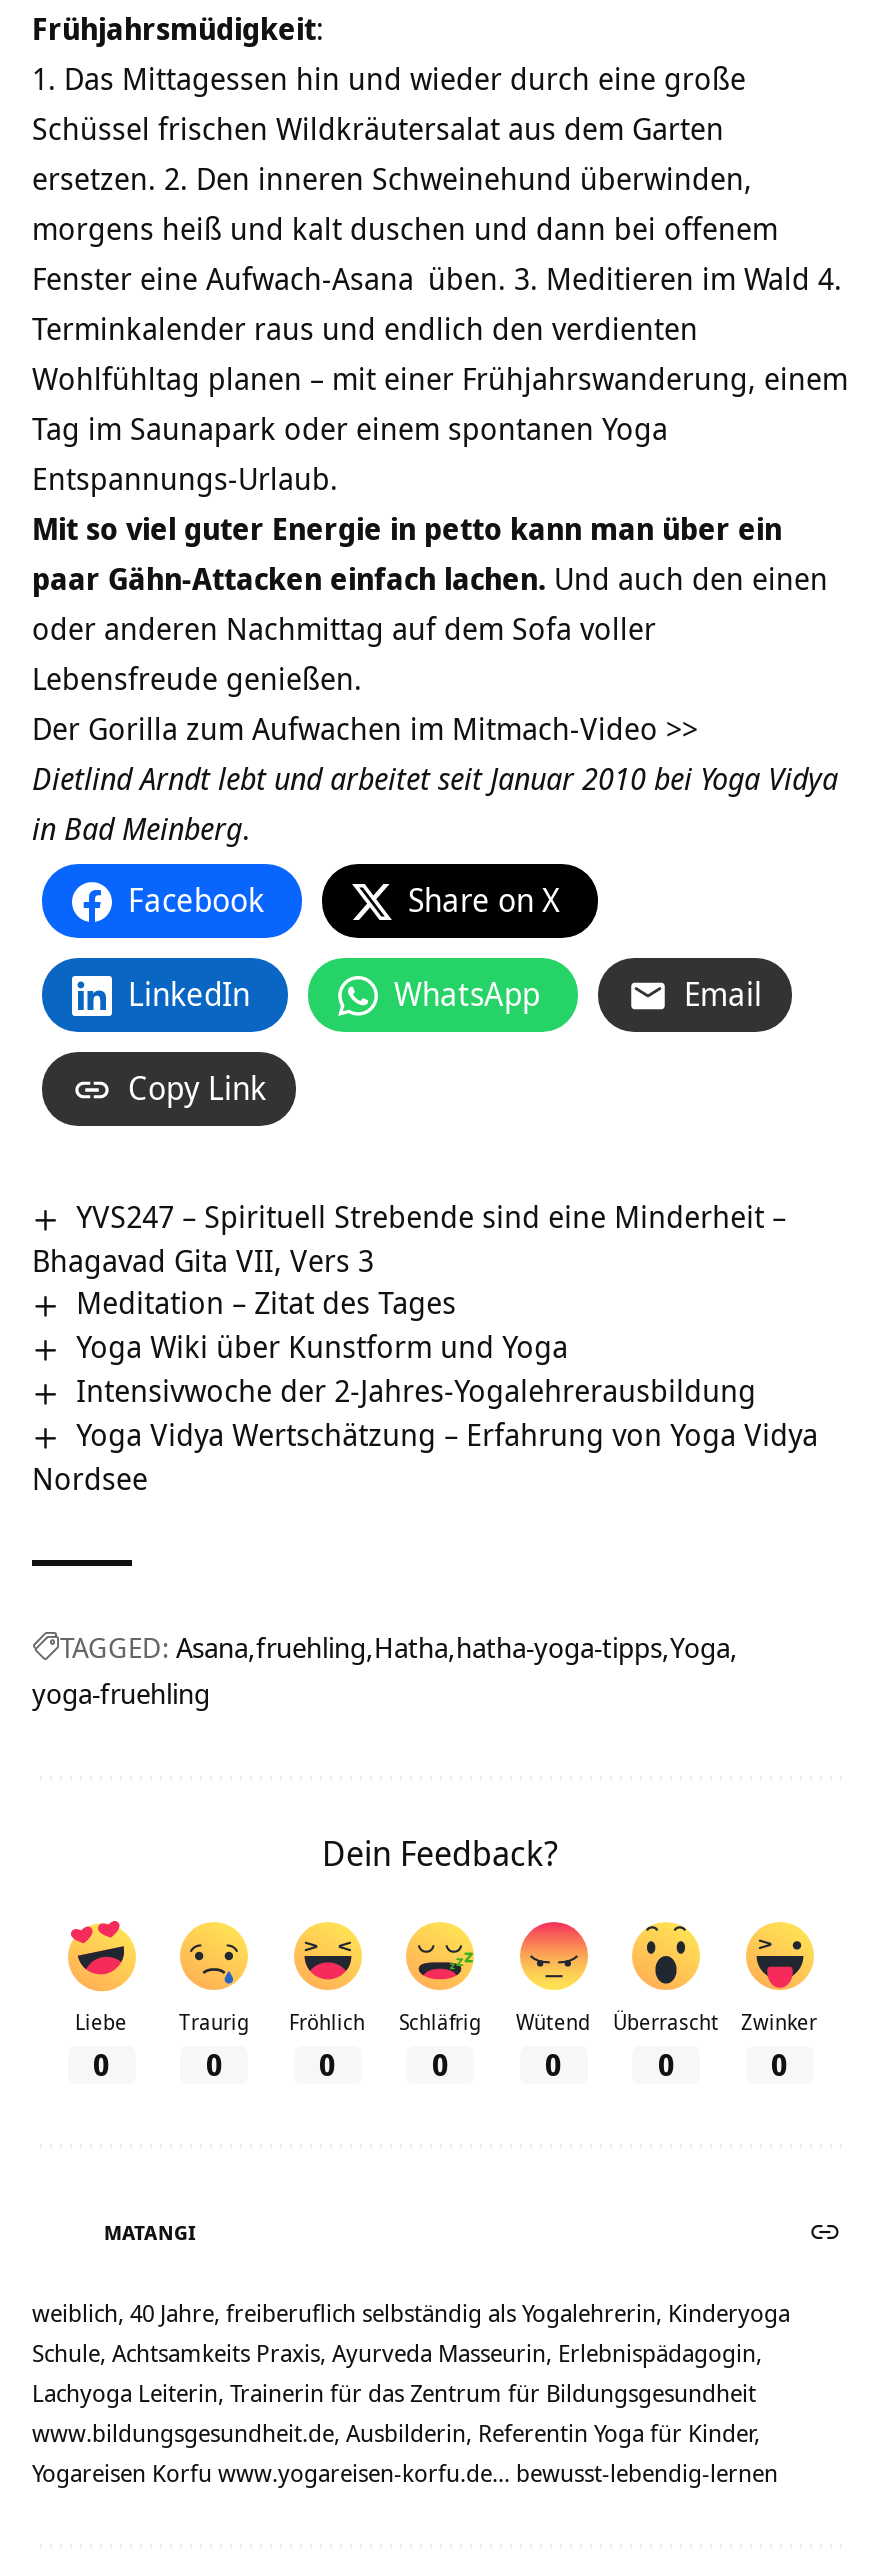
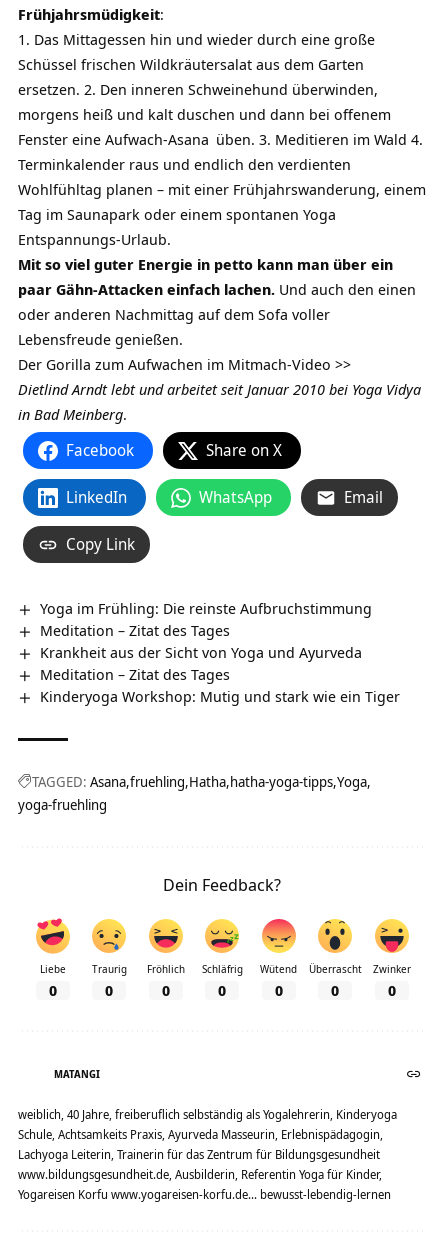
[32,1196,786,1280] YVS247 – Spirituell Strebende sind eine Minderheit – | Bhagavad Gita VII, Vers 3 -> [40,598,372,618] Yoga im Frühling: Die reinste Aufbruchstimmung
[32,1326,818,1498] Yoga Wiki über Kunstform und Yoga | Intensivwoche der 2-Jahres-Yogalehrerausbildung | Yoga Vidya Wertschätzung – Erfahrung von Yoga Vidya | Nordsee -> [40,642,400,706] Krankheit aus der Sicht von Yoga und Ayurveda | Meditation – Zitat des Tages | Kinderyoga Workshop: Mutig und stark wie ein Tiger

